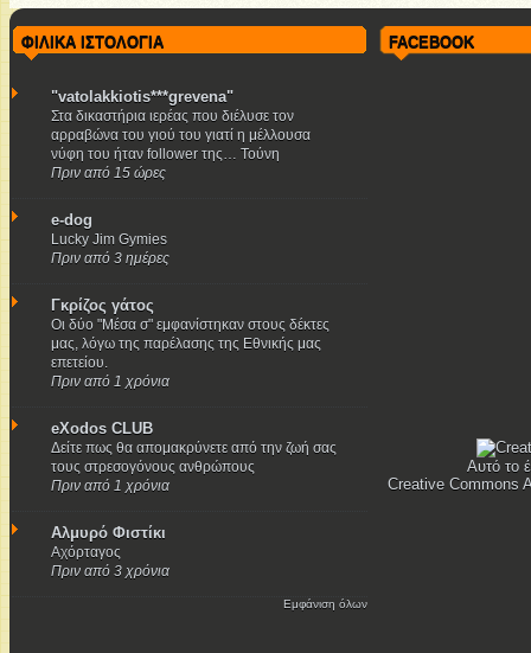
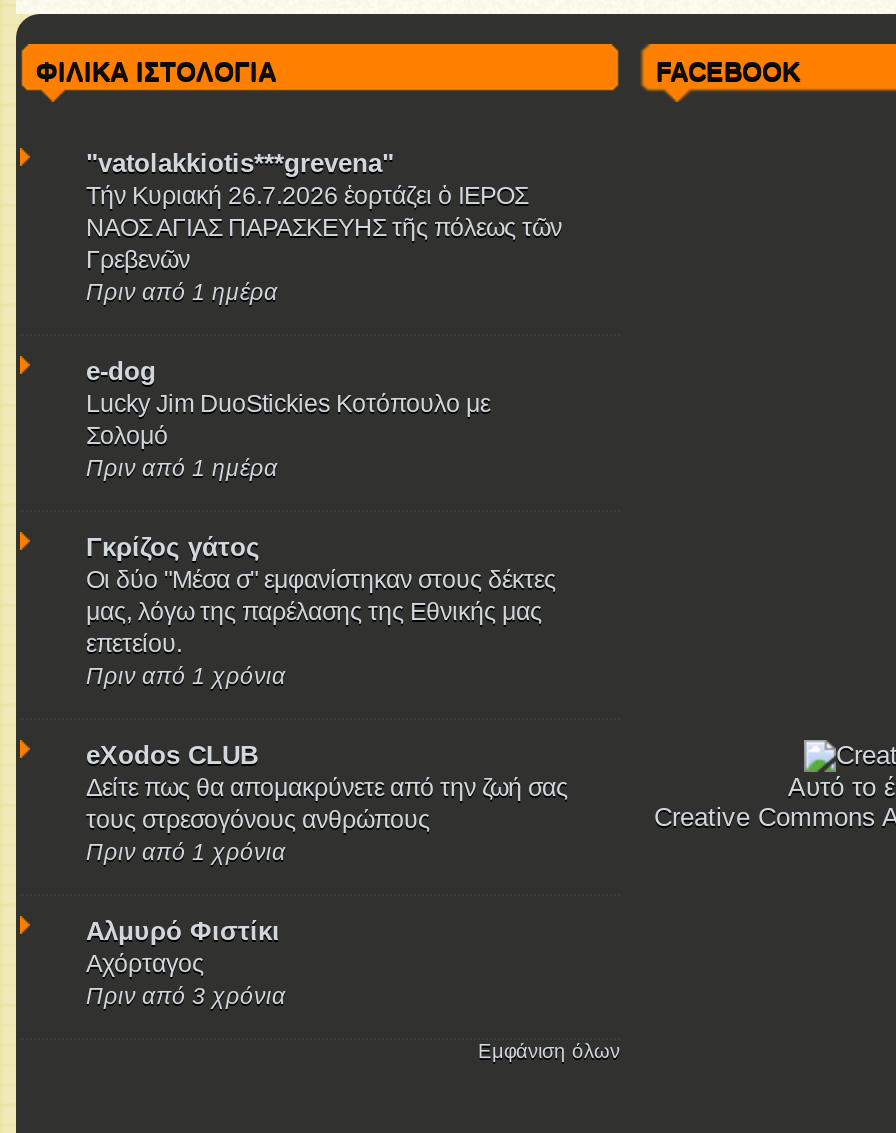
[51,108,311,180] Στα δικαστήρια ιερέας που διέλυσε τον | αρραβώνα του γιού του γιατί η μέλλουσα | νύφη του ήταν follower της… Τούνη | Πριν από 15 ώρες -> [86,182,562,304] Τήν Κυριακή 26.7.2026 ἑορτάζει ὁ ΙΕΡΟΣ | ΝΑΟΣ ΑΓΙΑΣ ΠΑΡΑΣΚΕΥΗΣ τῆς πόλεως τῶν | Γρεβενῶν | Πριν από 1 ημέρα
[51,231,169,265] Lucky Jim Gymies | Πριν από 3 ημέρες -> [86,390,490,480] Lucky Jim DuoStickies Κοτόπουλο με | Σολομό | Πριν από 1 ημέρα

